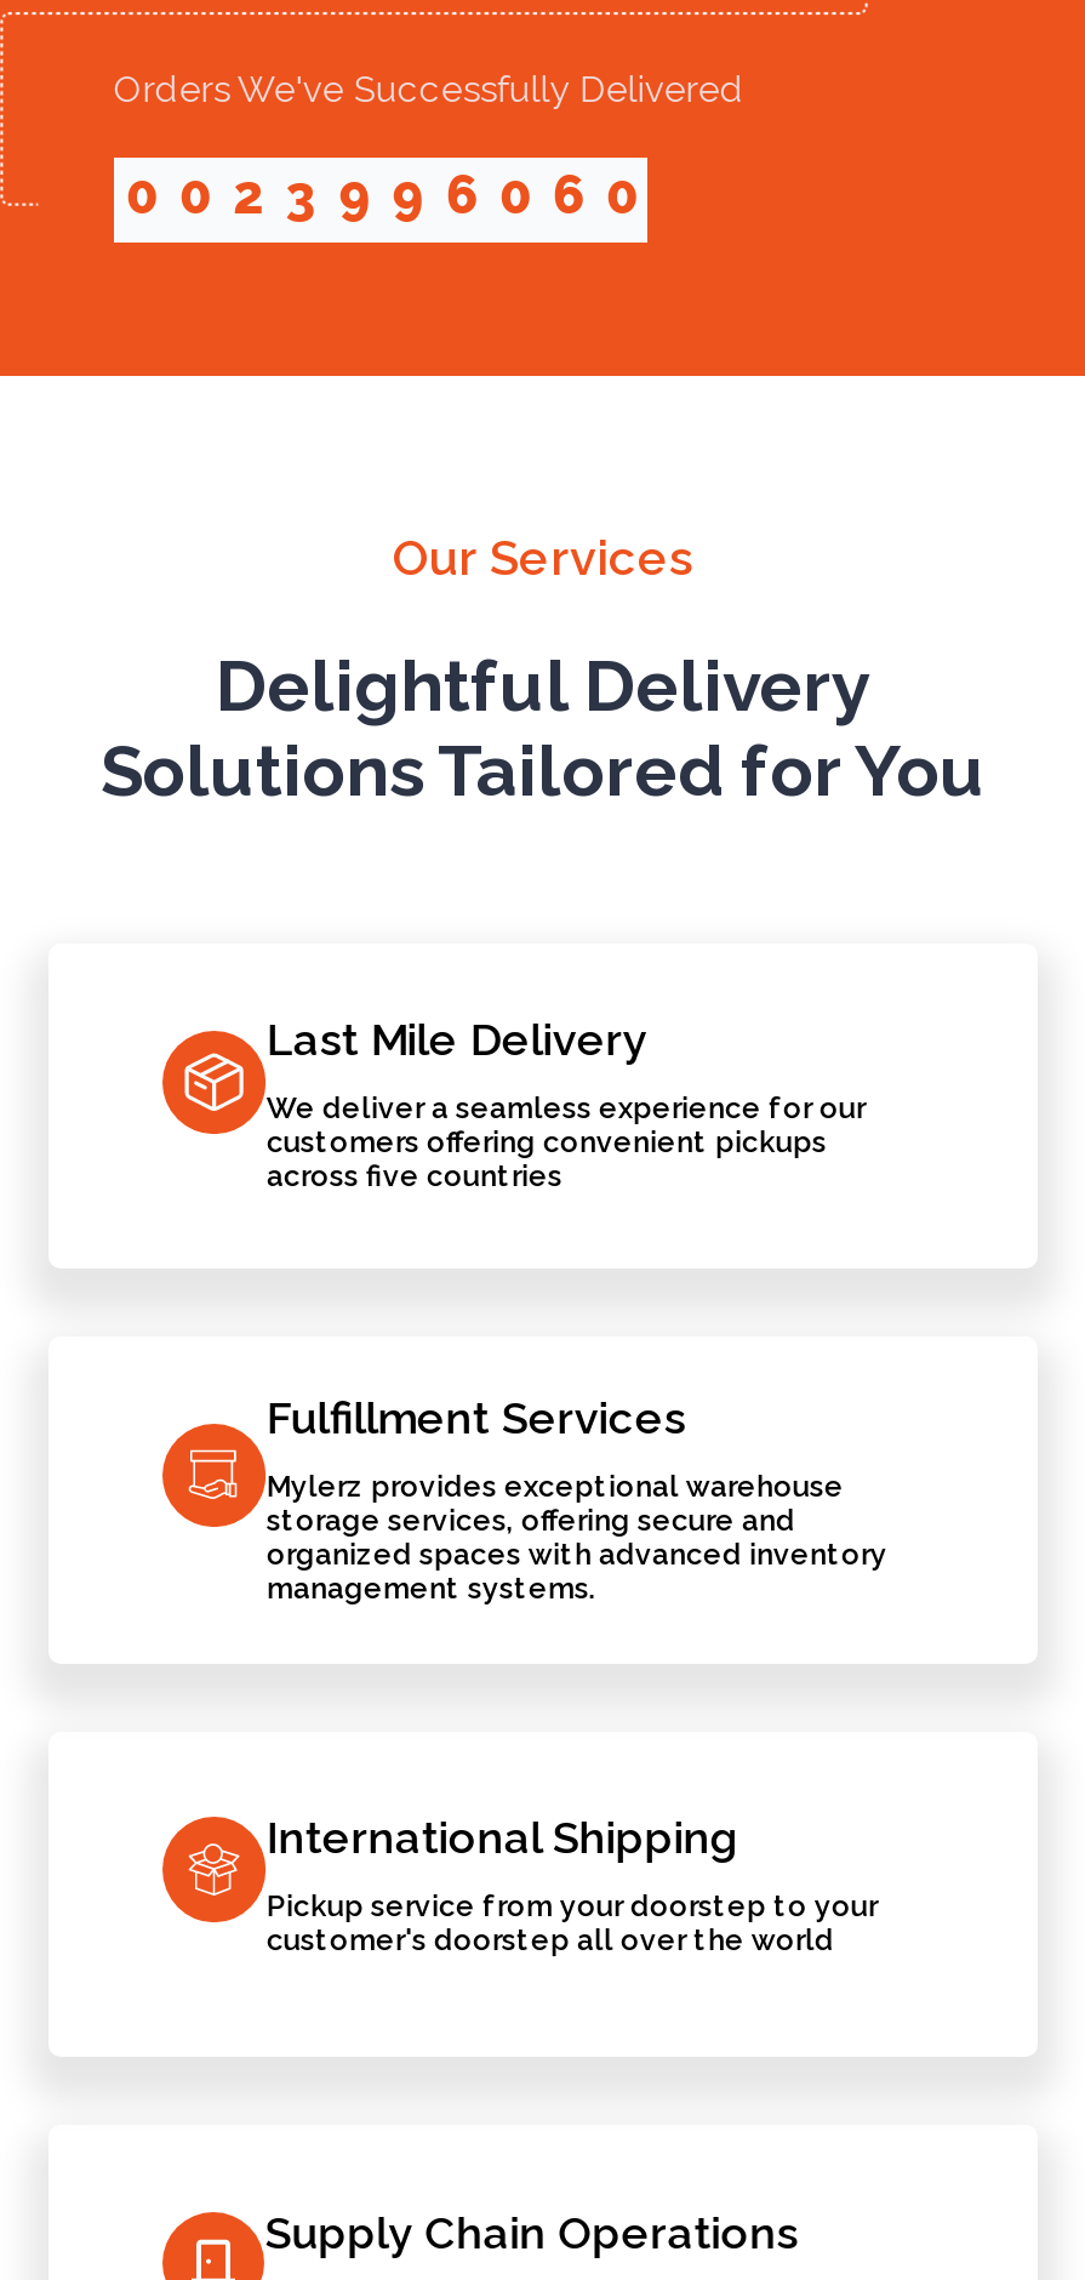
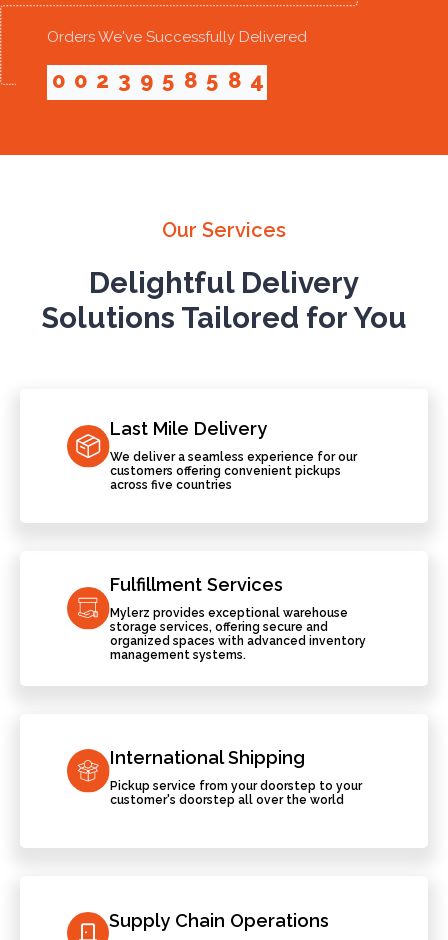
[126,163,640,227] 0 0 2 3 9 9 6 0 6 0 -> [52,67,264,93] 0 0 2 3 9 5 8 5 8 4

